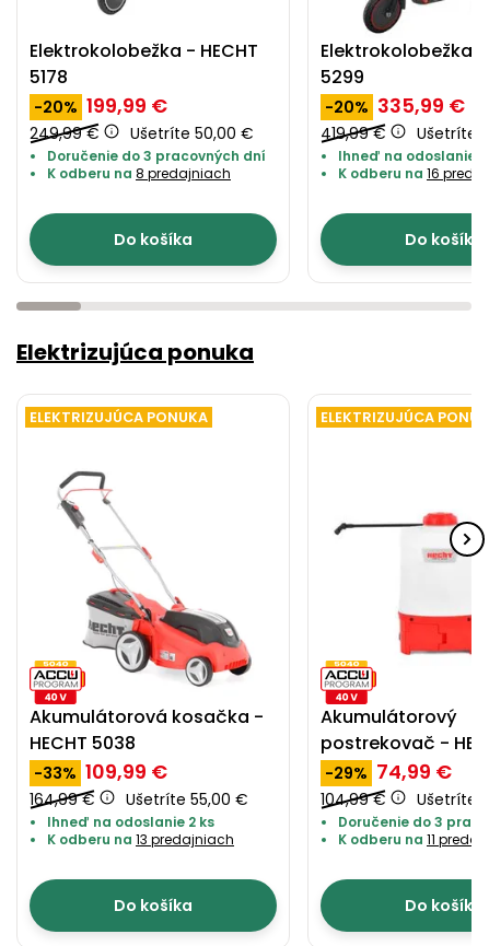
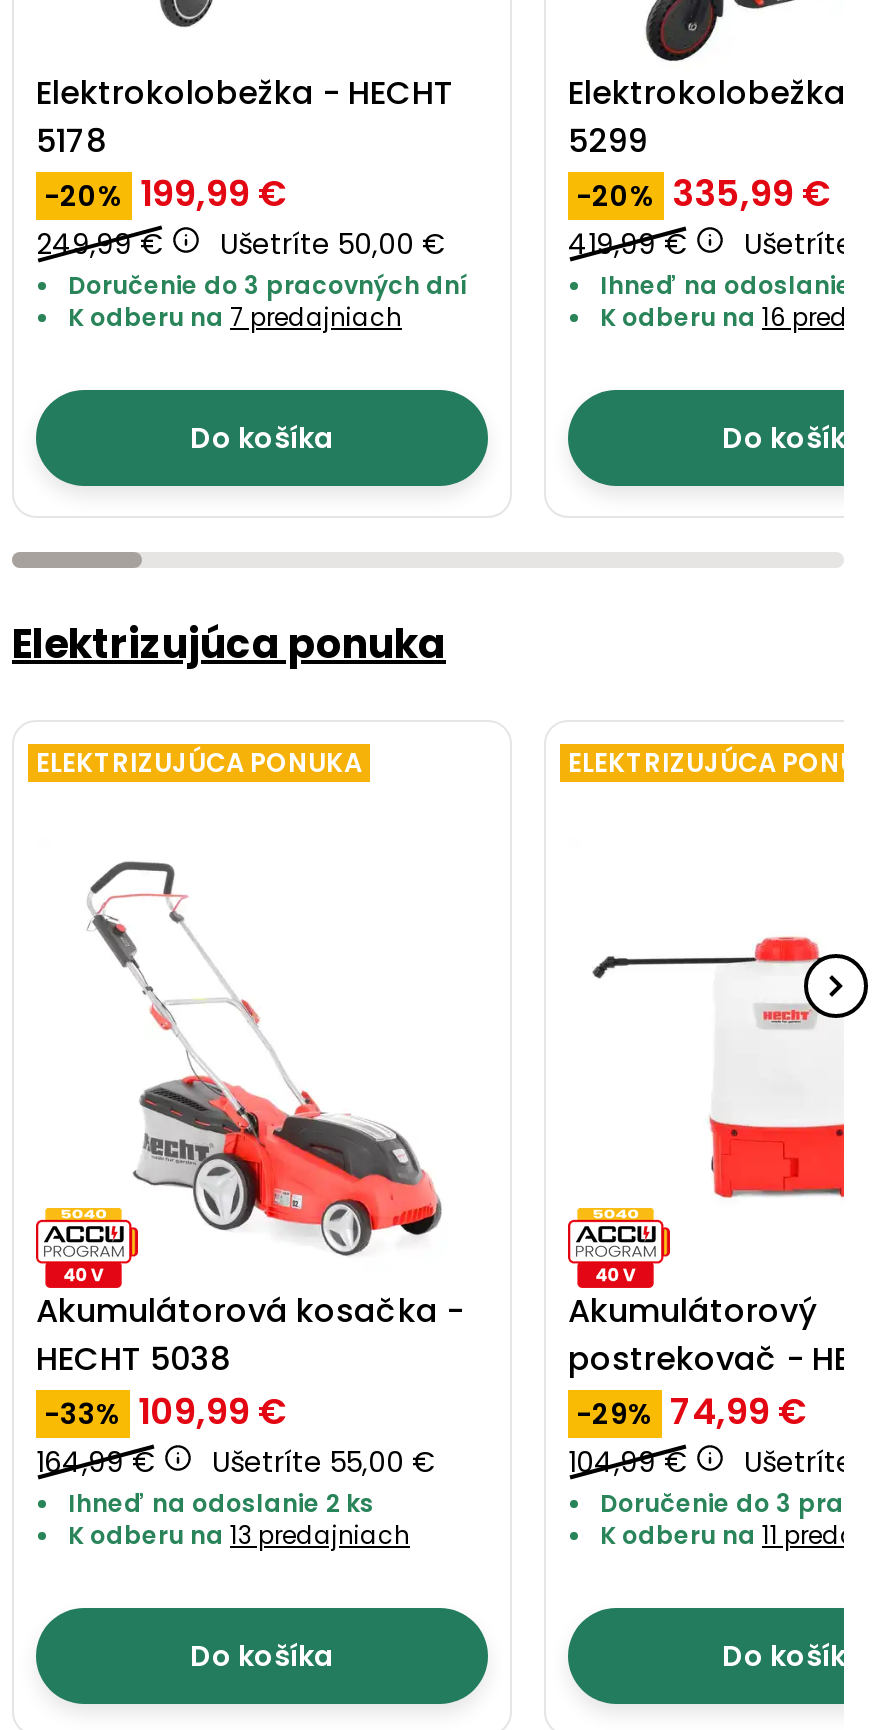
[47,164,231,183] K odberu na 8 predajniach -> [68,300,402,334] K odberu na 7 predajniach

